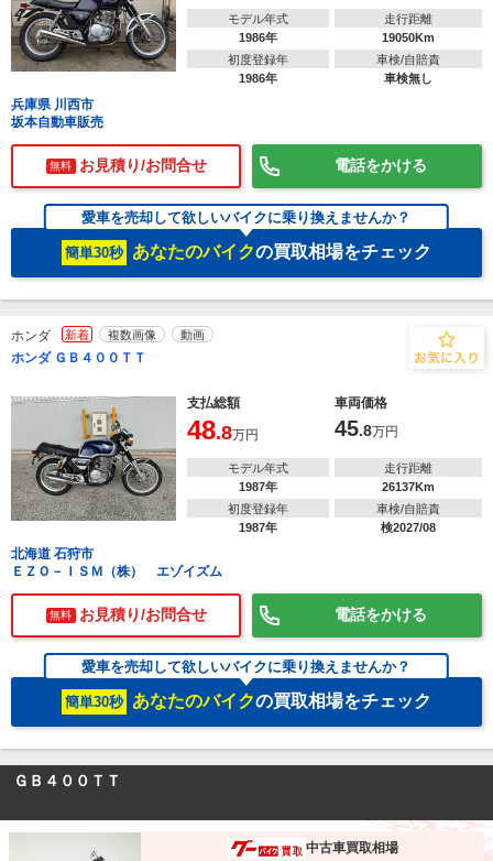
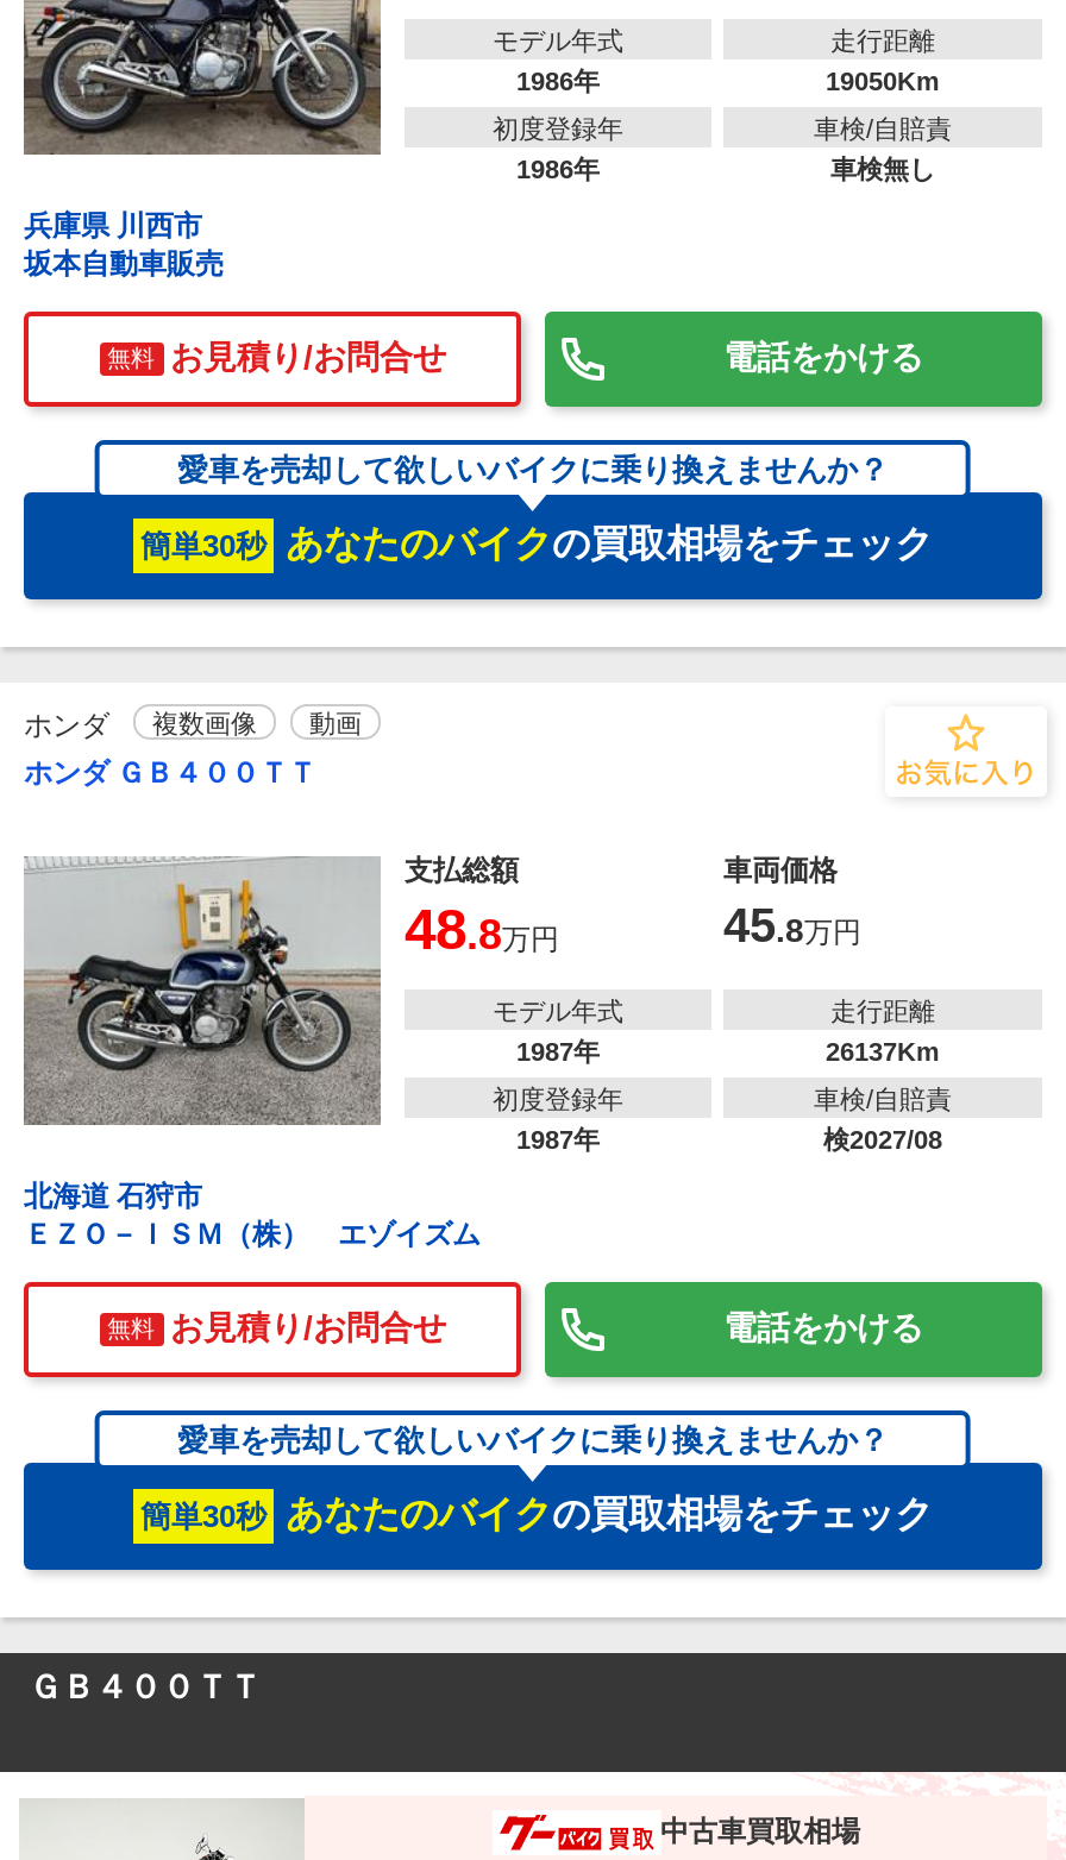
[65,329,89,342] 新着 -> none

